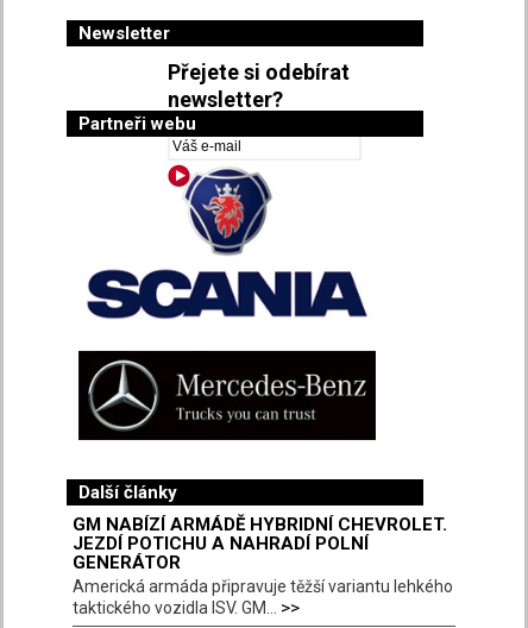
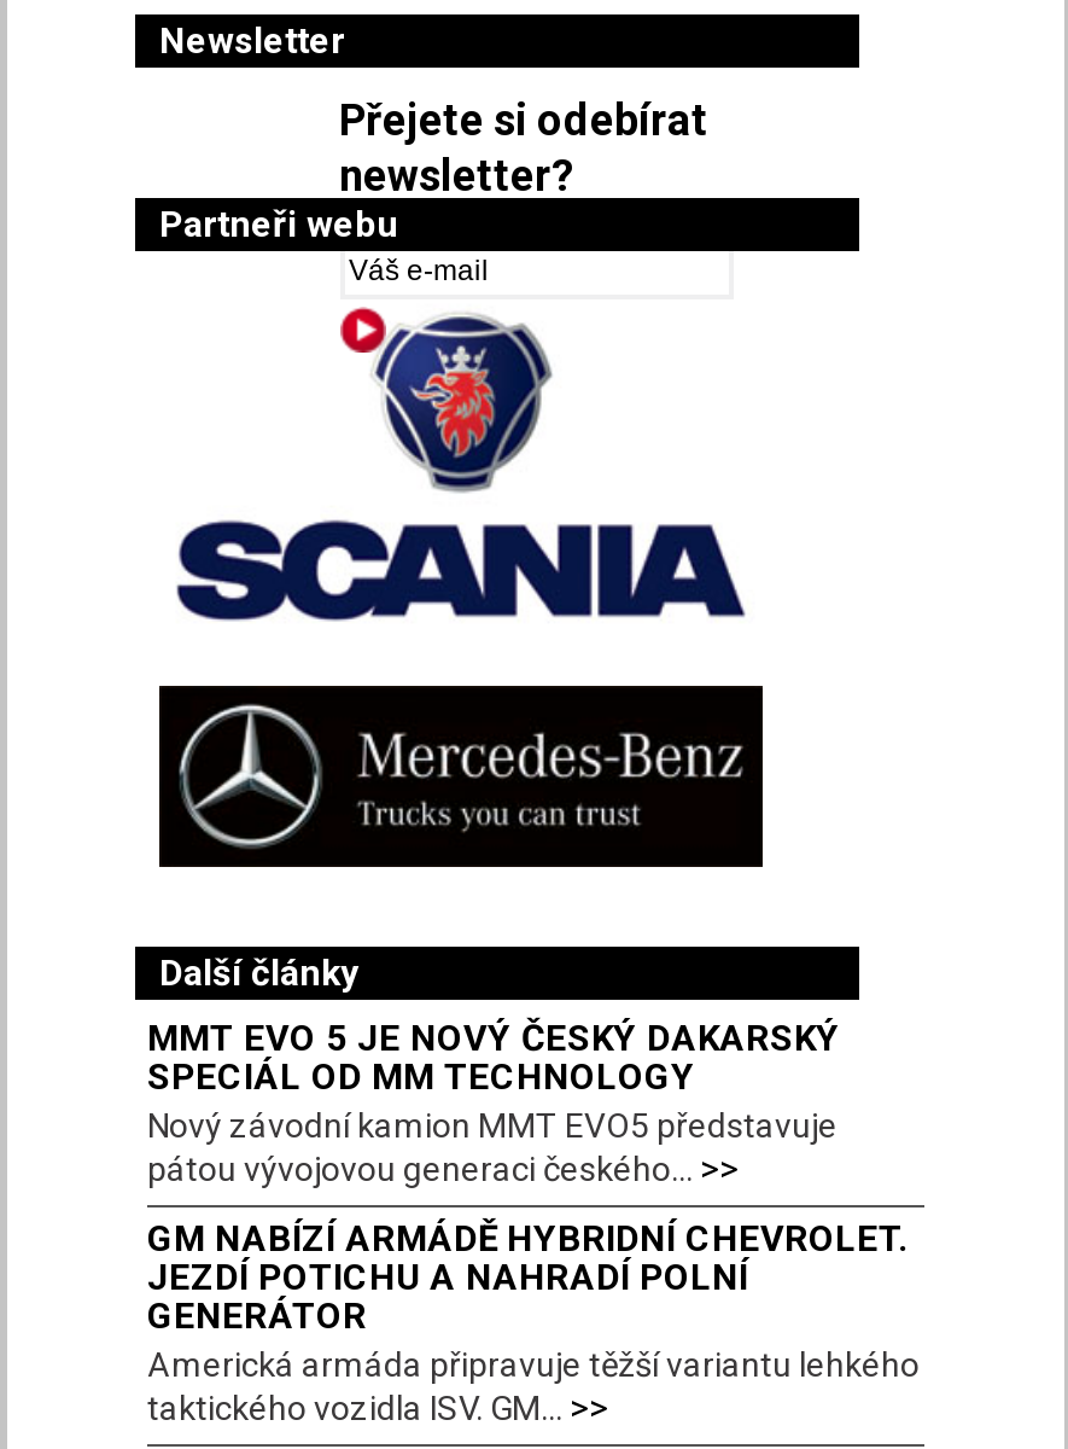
none -> [147,1016,840,1190] MMT EVO 5 JE NOVÝ ČESKÝ DAKARSKÝ | SPECIÁL OD MM TECHNOLOGY | Nový závodní kamion MMT EVO5 představuje | pátou vývojovou generaci českého... >>

